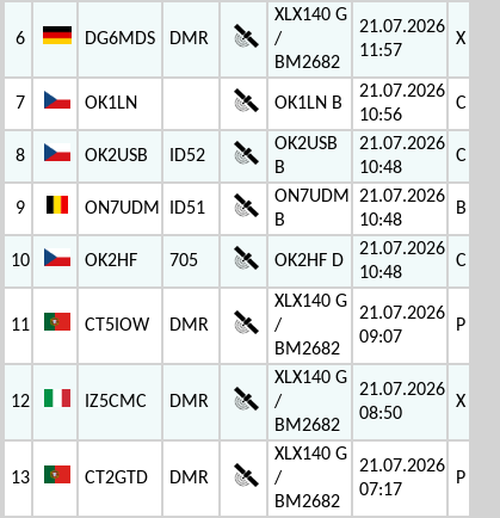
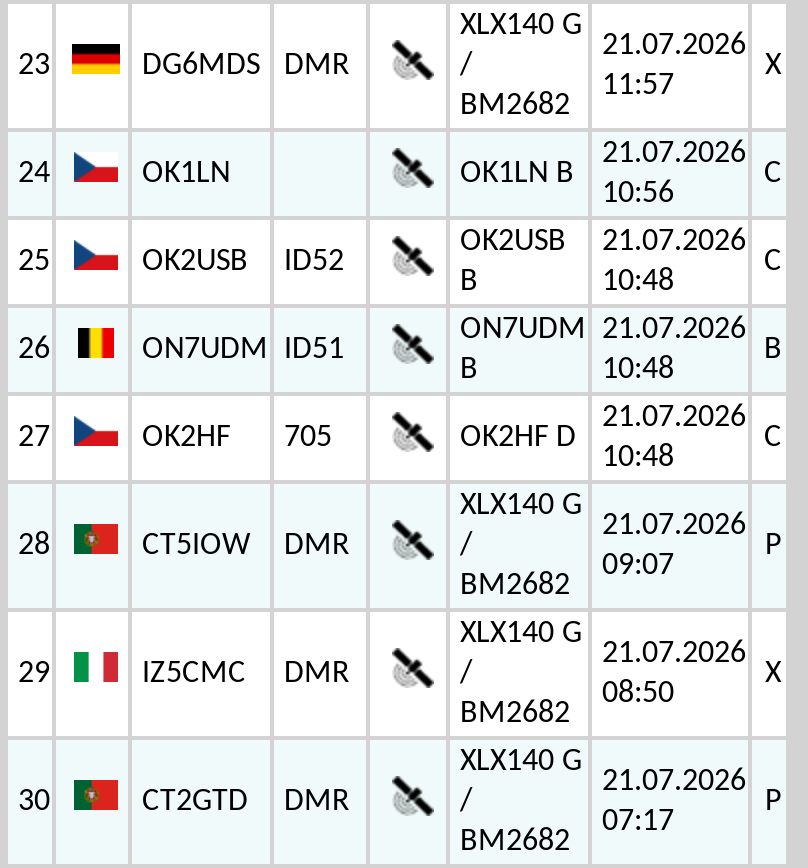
[16,30,25,49] 6 -> [18,50,50,82] 23
[16,94,25,113] 7 -> [18,158,50,190] 24
[16,147,25,166] 8 -> [18,246,50,278] 25
[16,199,25,218] 9 -> [18,334,50,366] 26
[11,252,30,271] 10 -> [18,422,50,454] 27
[11,316,30,335] 11 -> [18,530,50,562] 28
[11,393,30,412] 12 -> [18,658,50,690] 29
[11,469,30,488] 13 -> [18,786,50,818] 30

